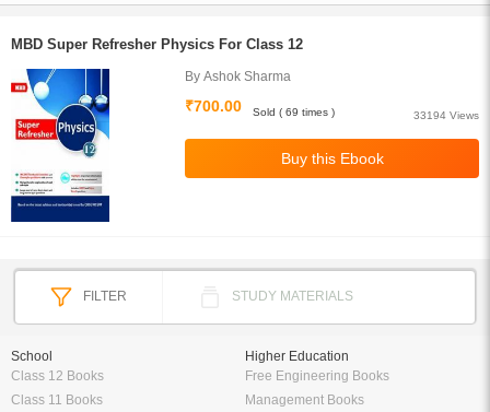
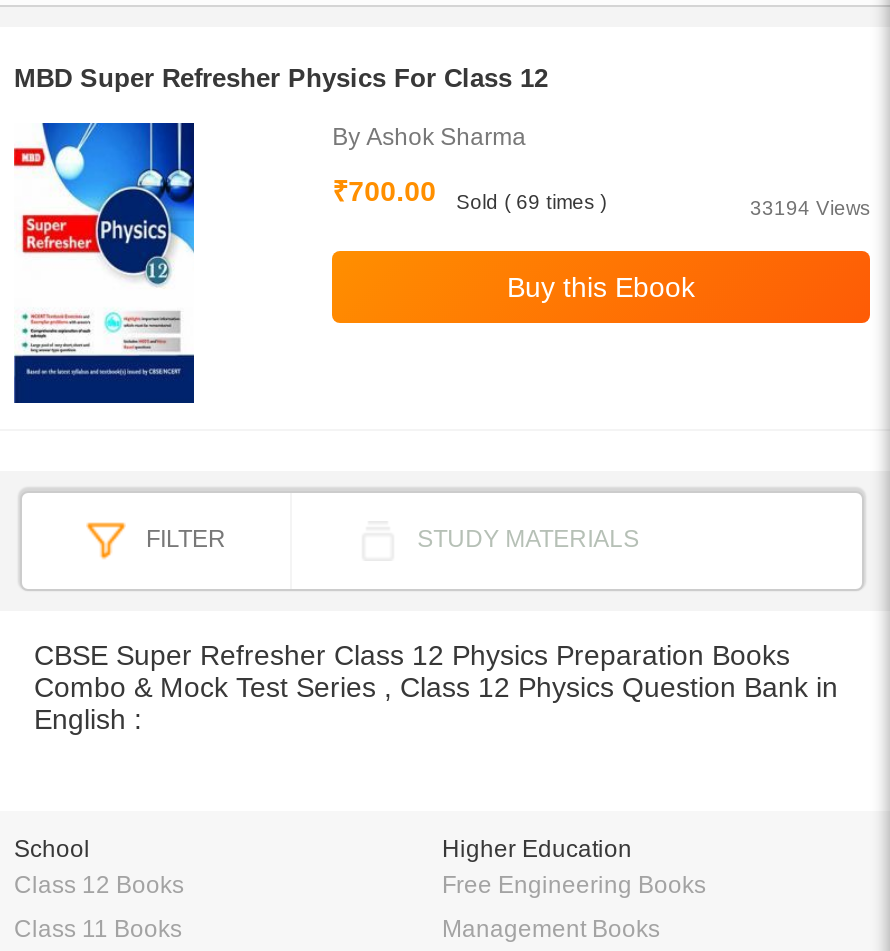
none -> [34,639,838,735] CBSE Super Refresher Class 12 Physics Preparation Books | Combo & Mock Test Series , Class 12 Physics Question Bank in | English :

